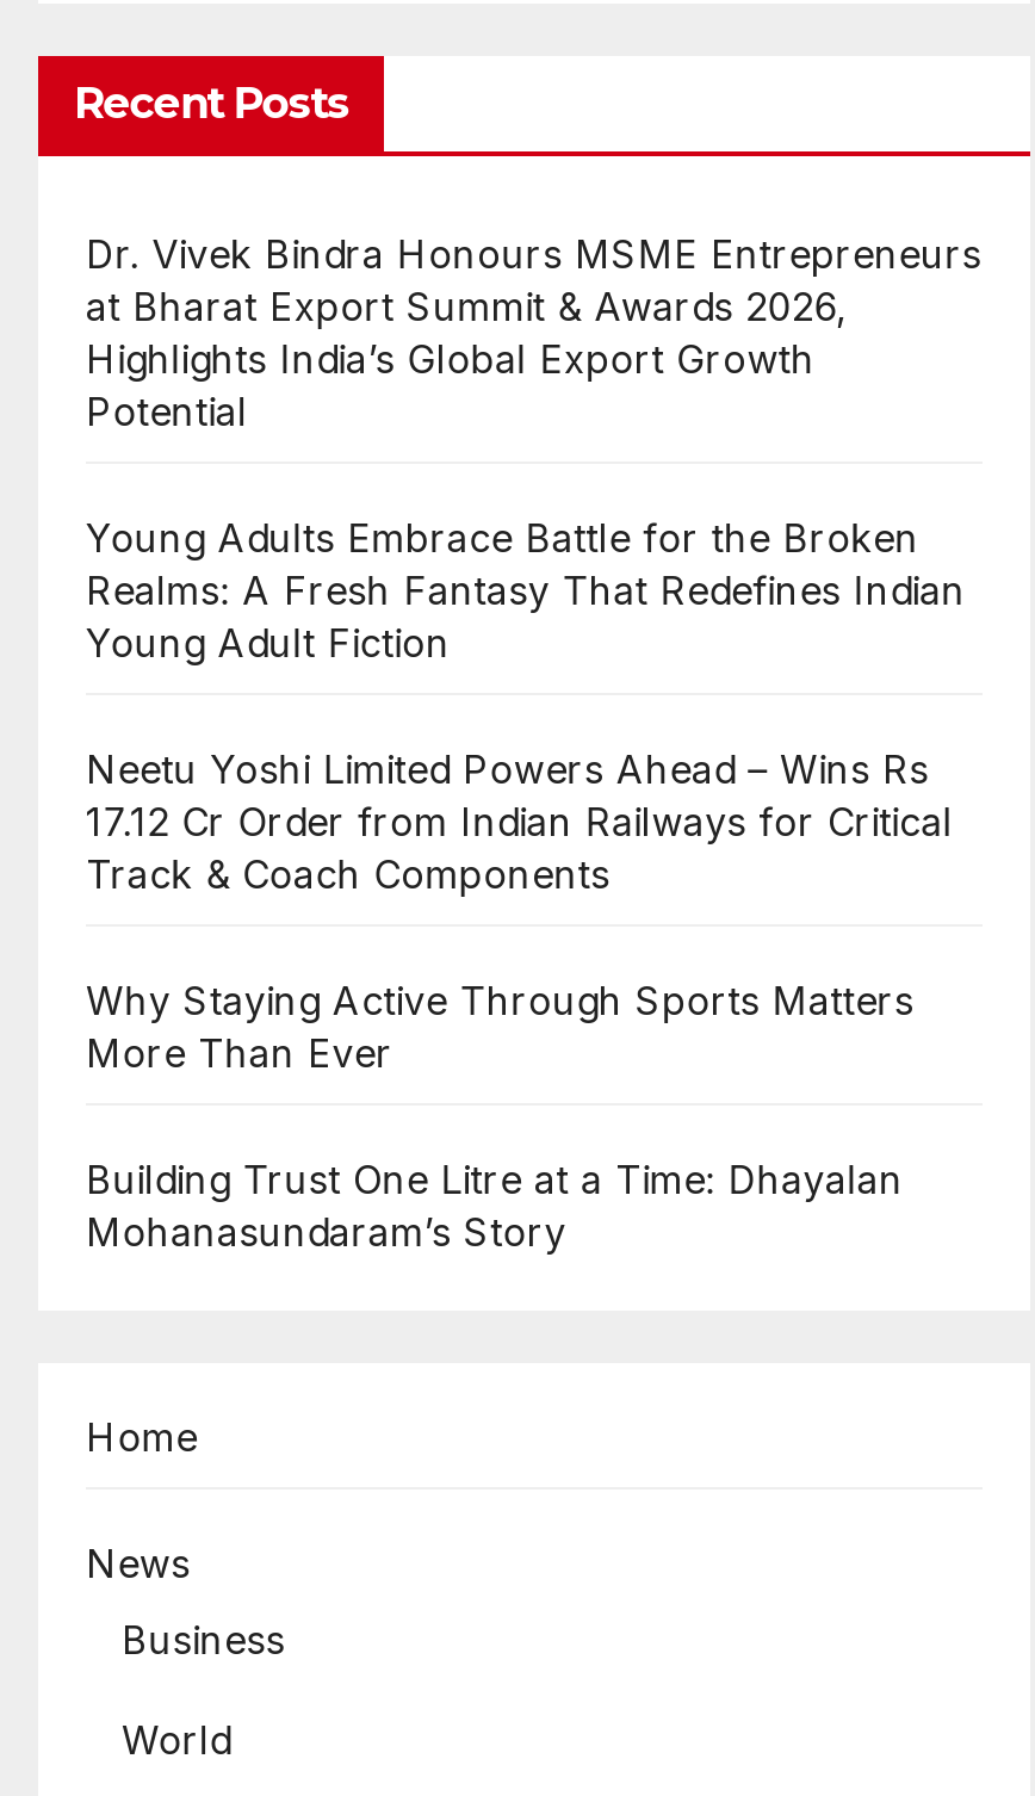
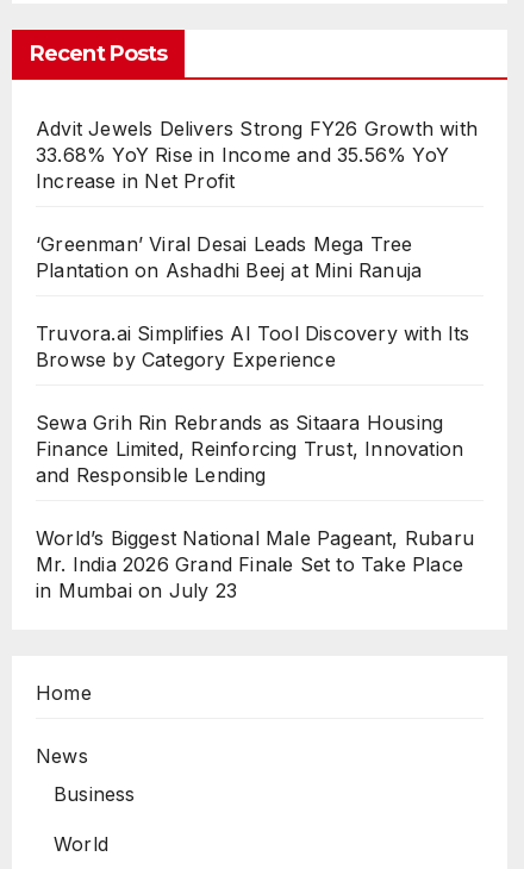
[86,229,982,435] Dr. Vivek Bindra Honours MSME Entrepreneurs | at Bharat Export Summit & Awards 2026, | Highlights India’s Global Export Growth | Potential -> [36,116,478,192] Advit Jewels Delivers Strong FY26 Growth with | 33.68% YoY Rise in Income and 35.56% YoY | Increase in Net Profit
[86,513,966,666] Young Adults Embrace Battle for the Broken | Realms: A Fresh Fantasy That Redefines Indian | Young Adult Fiction -> [36,232,422,282] ‘Greenman’ Viral Desai Leads Mega Tree | Plantation on Ashadhi Beej at Mini Ranuja
[86,745,953,897] Neetu Yoshi Limited Powers Ahead – Wins Rs | 17.12 Cr Order from Indian Railways for Critical | Track & Coach Components -> [36,321,470,371] Truvora.ai Simplifies AI Tool Discovery with Its | Browse by Category Experience
[86,976,914,1076] Why Staying Active Through Sports Matters | More Than Ever -> [36,410,464,487] Sewa Grih Rin Rebrands as Sitaara Housing | Finance Limited, Reinforcing Trust, Innovation | and Responsible Lending
[86,1155,903,1255] Building Trust One Litre at a Time: Dhayalan | Mohanasundaram’s Story -> [36,526,474,602] World’s Biggest National Male Pageant, Rubaru | Mr. India 2026 Grand Finale Set to Take Place | in Mumbai on July 23

